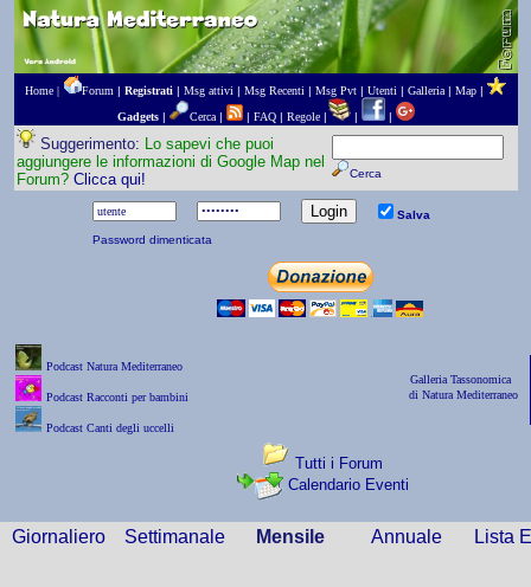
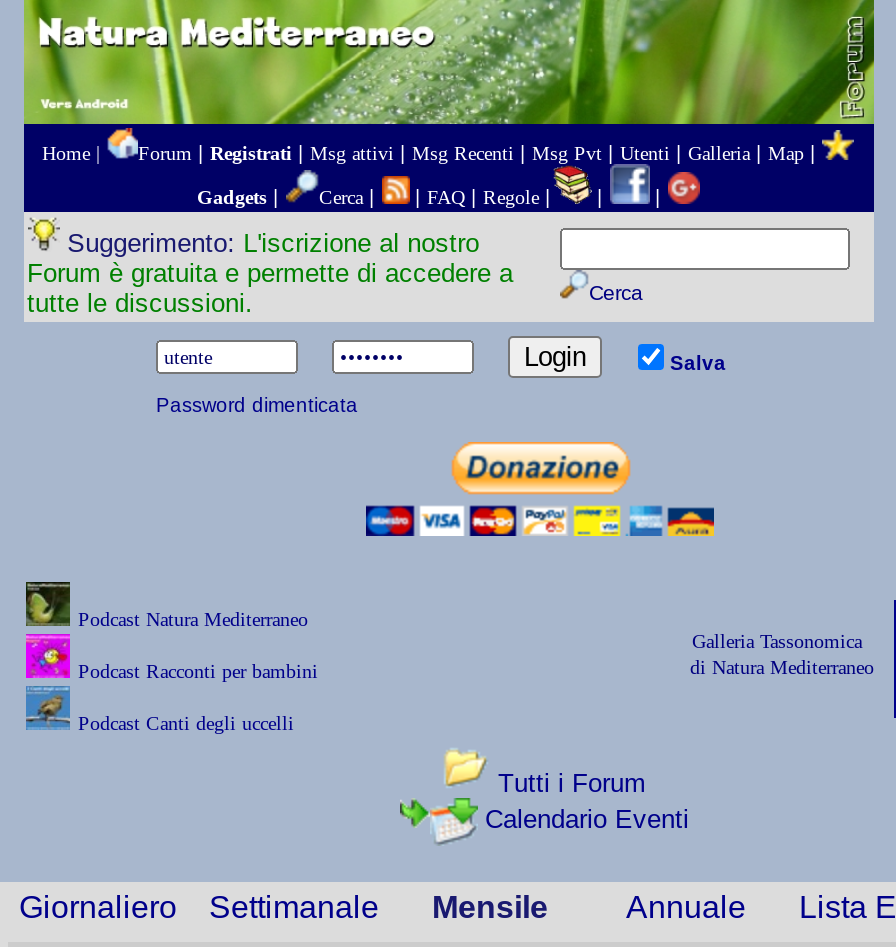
[16,135,324,188] Suggerimento: Lo sapevi che puoi | aggiungere le informazioni di Google Map nel | Forum? Clicca qui! -> [27,228,513,318] Suggerimento: L'iscrizione al nostro | Forum è gratuita e permette di accedere a | tutte le discussioni.

